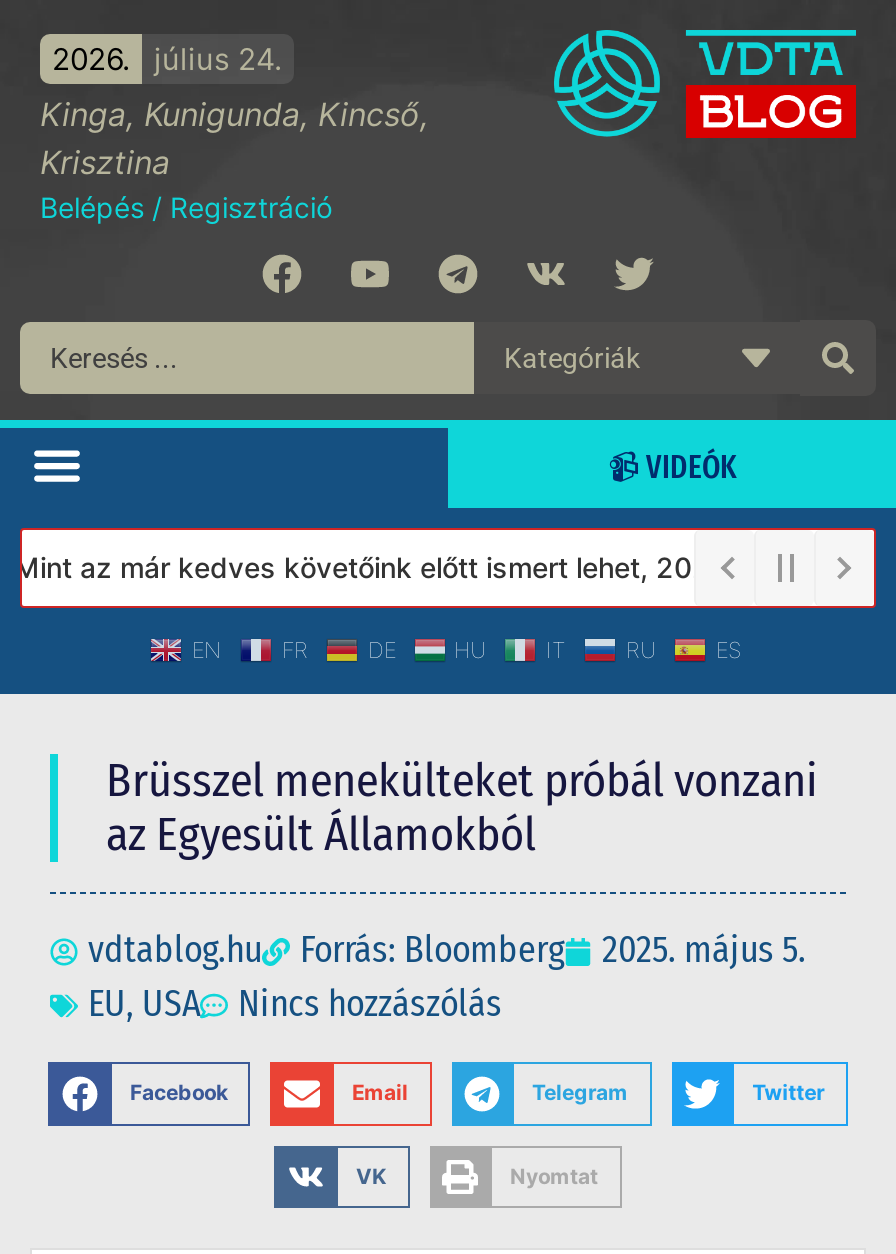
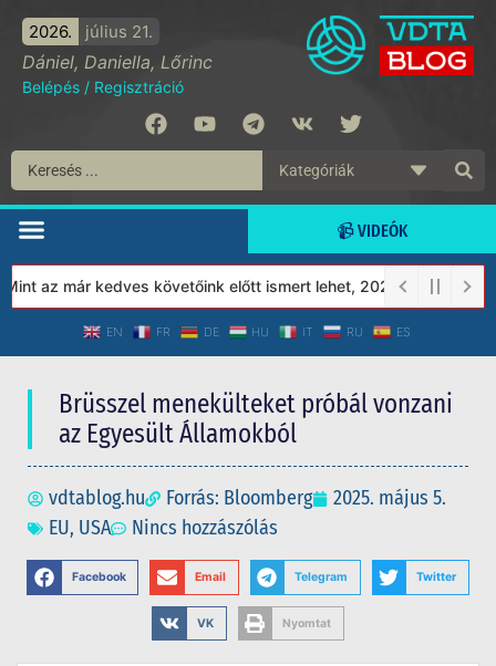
[40,40,428,182] július 24. | Kinga, Kunigunda, Kincső, | Krisztina -> [22,21,213,73] július 21. | Dániel, Daniella, Lőrinc

